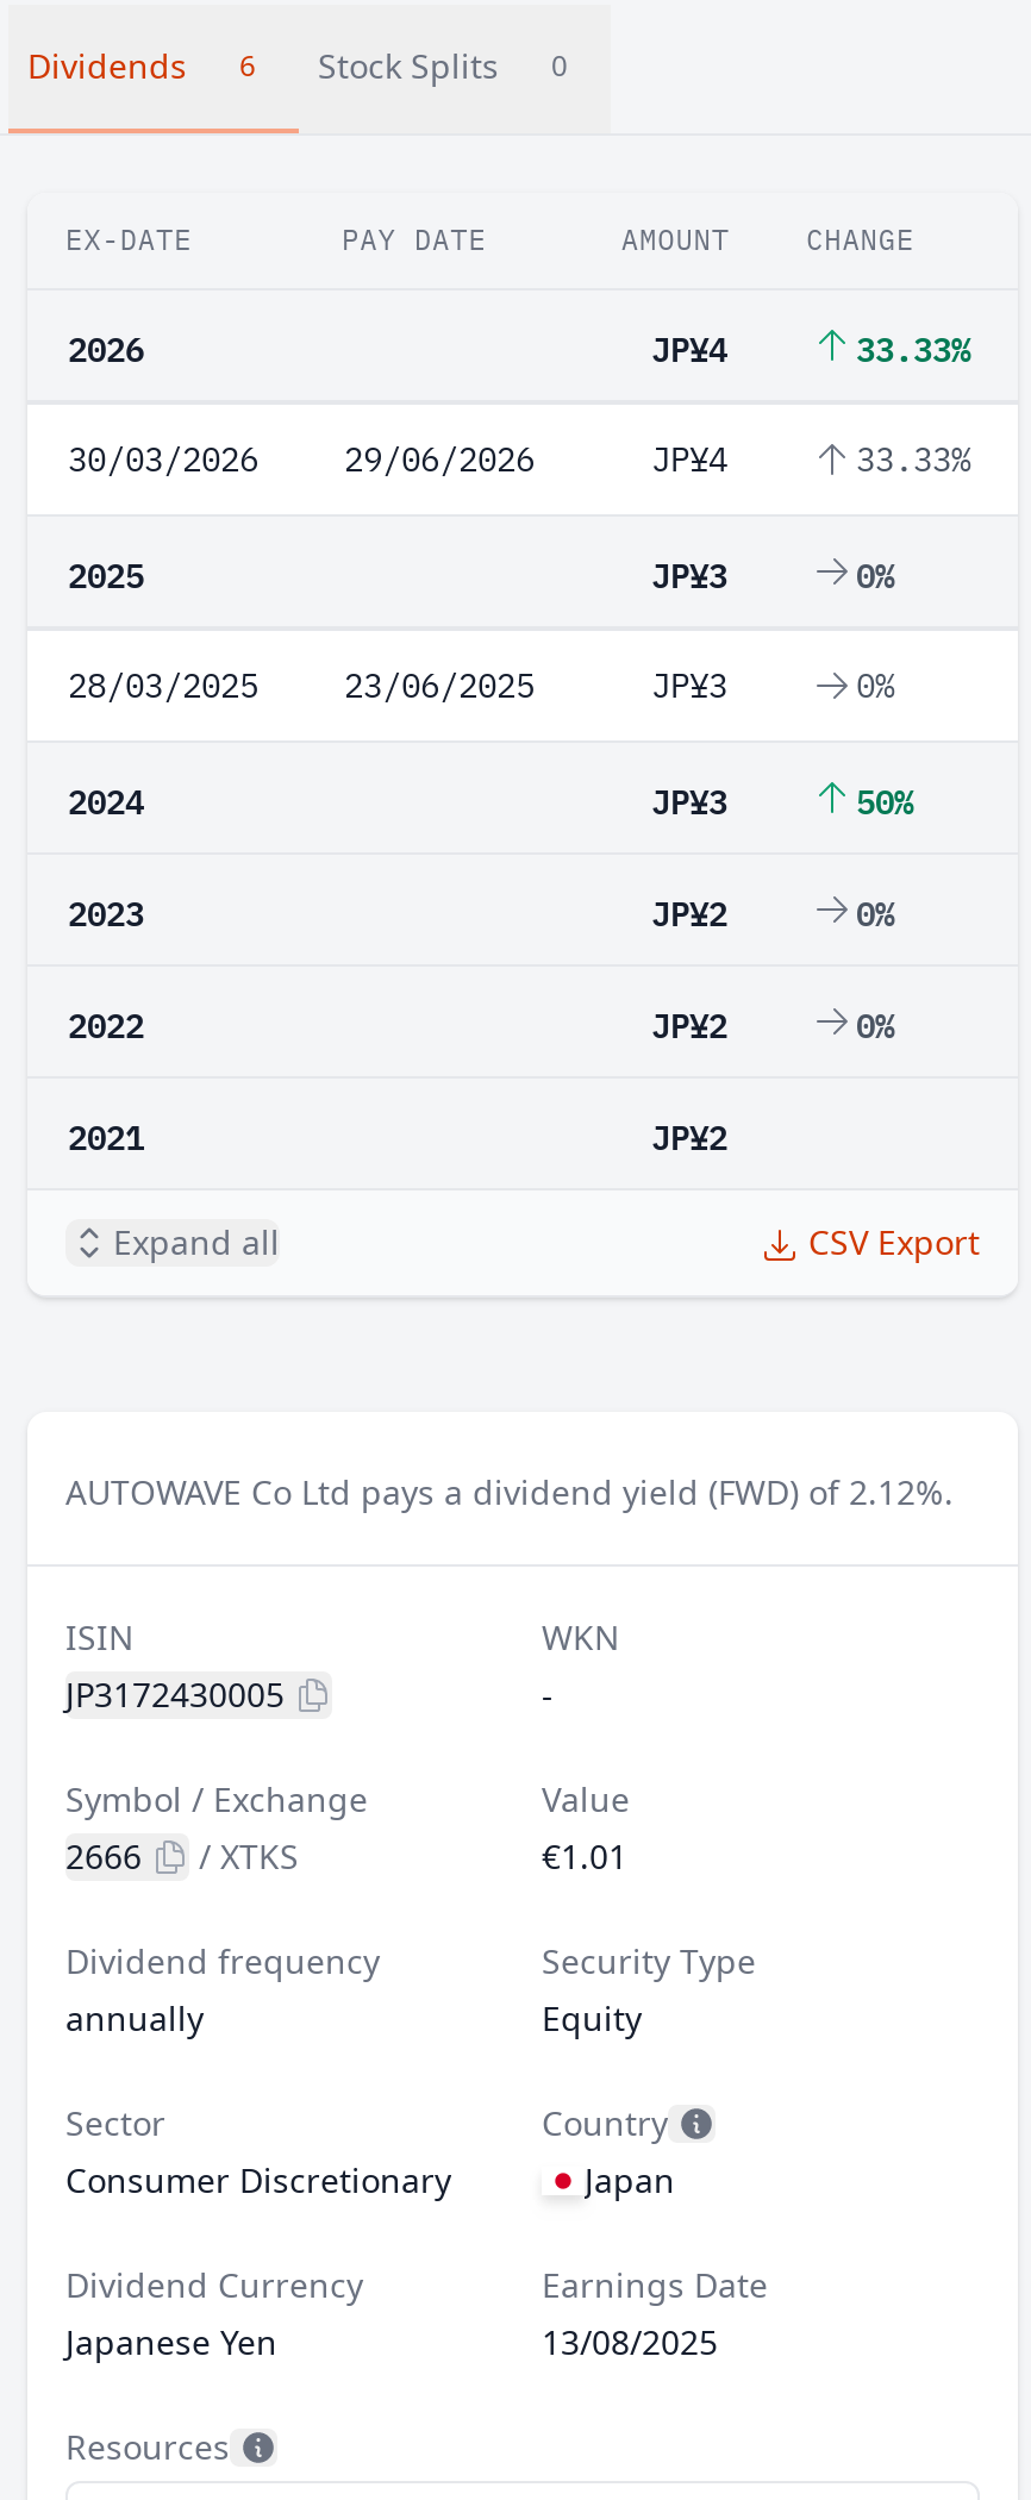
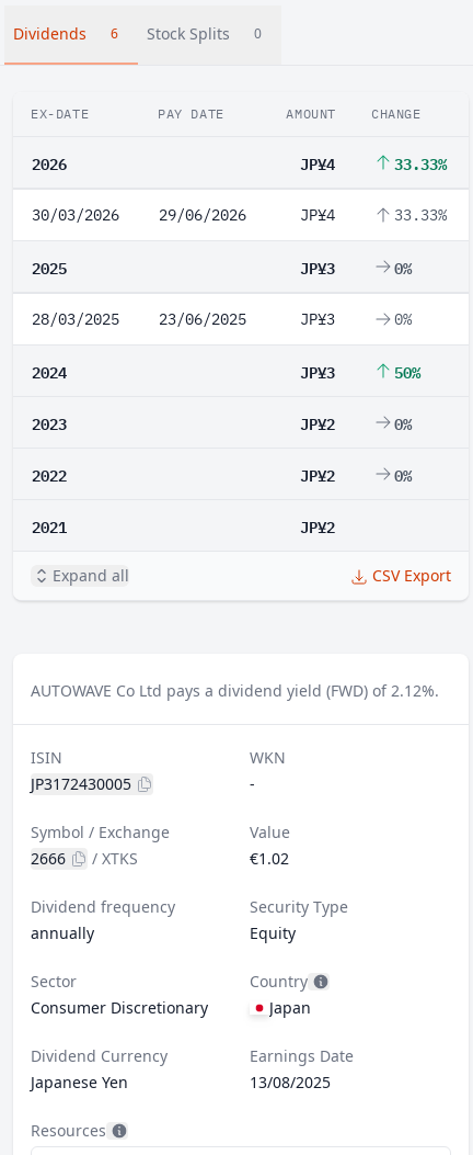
[542,1833,627,1879] €1.01 -> [250,848,289,869] €1.02

